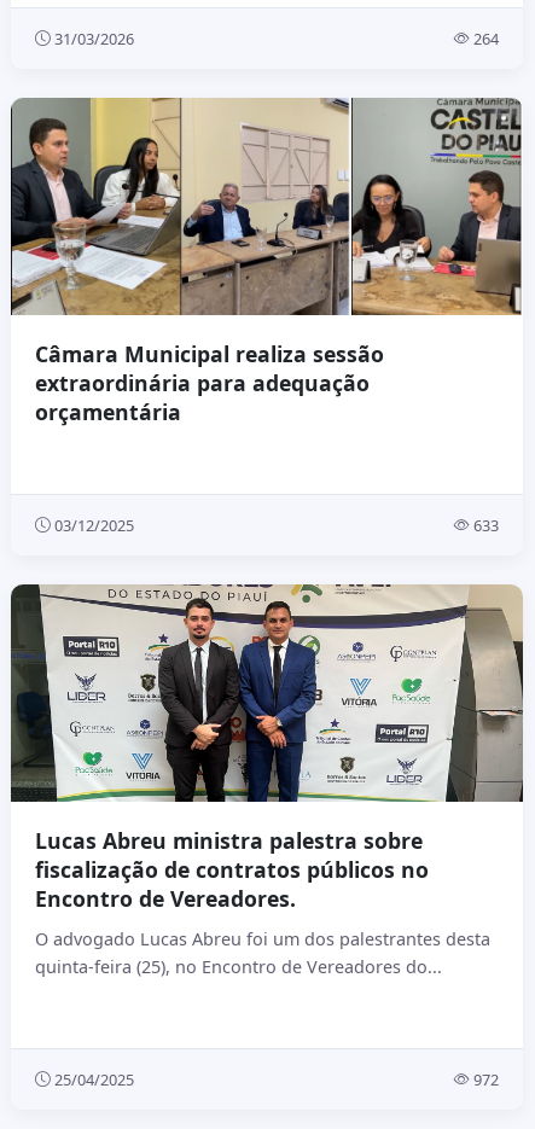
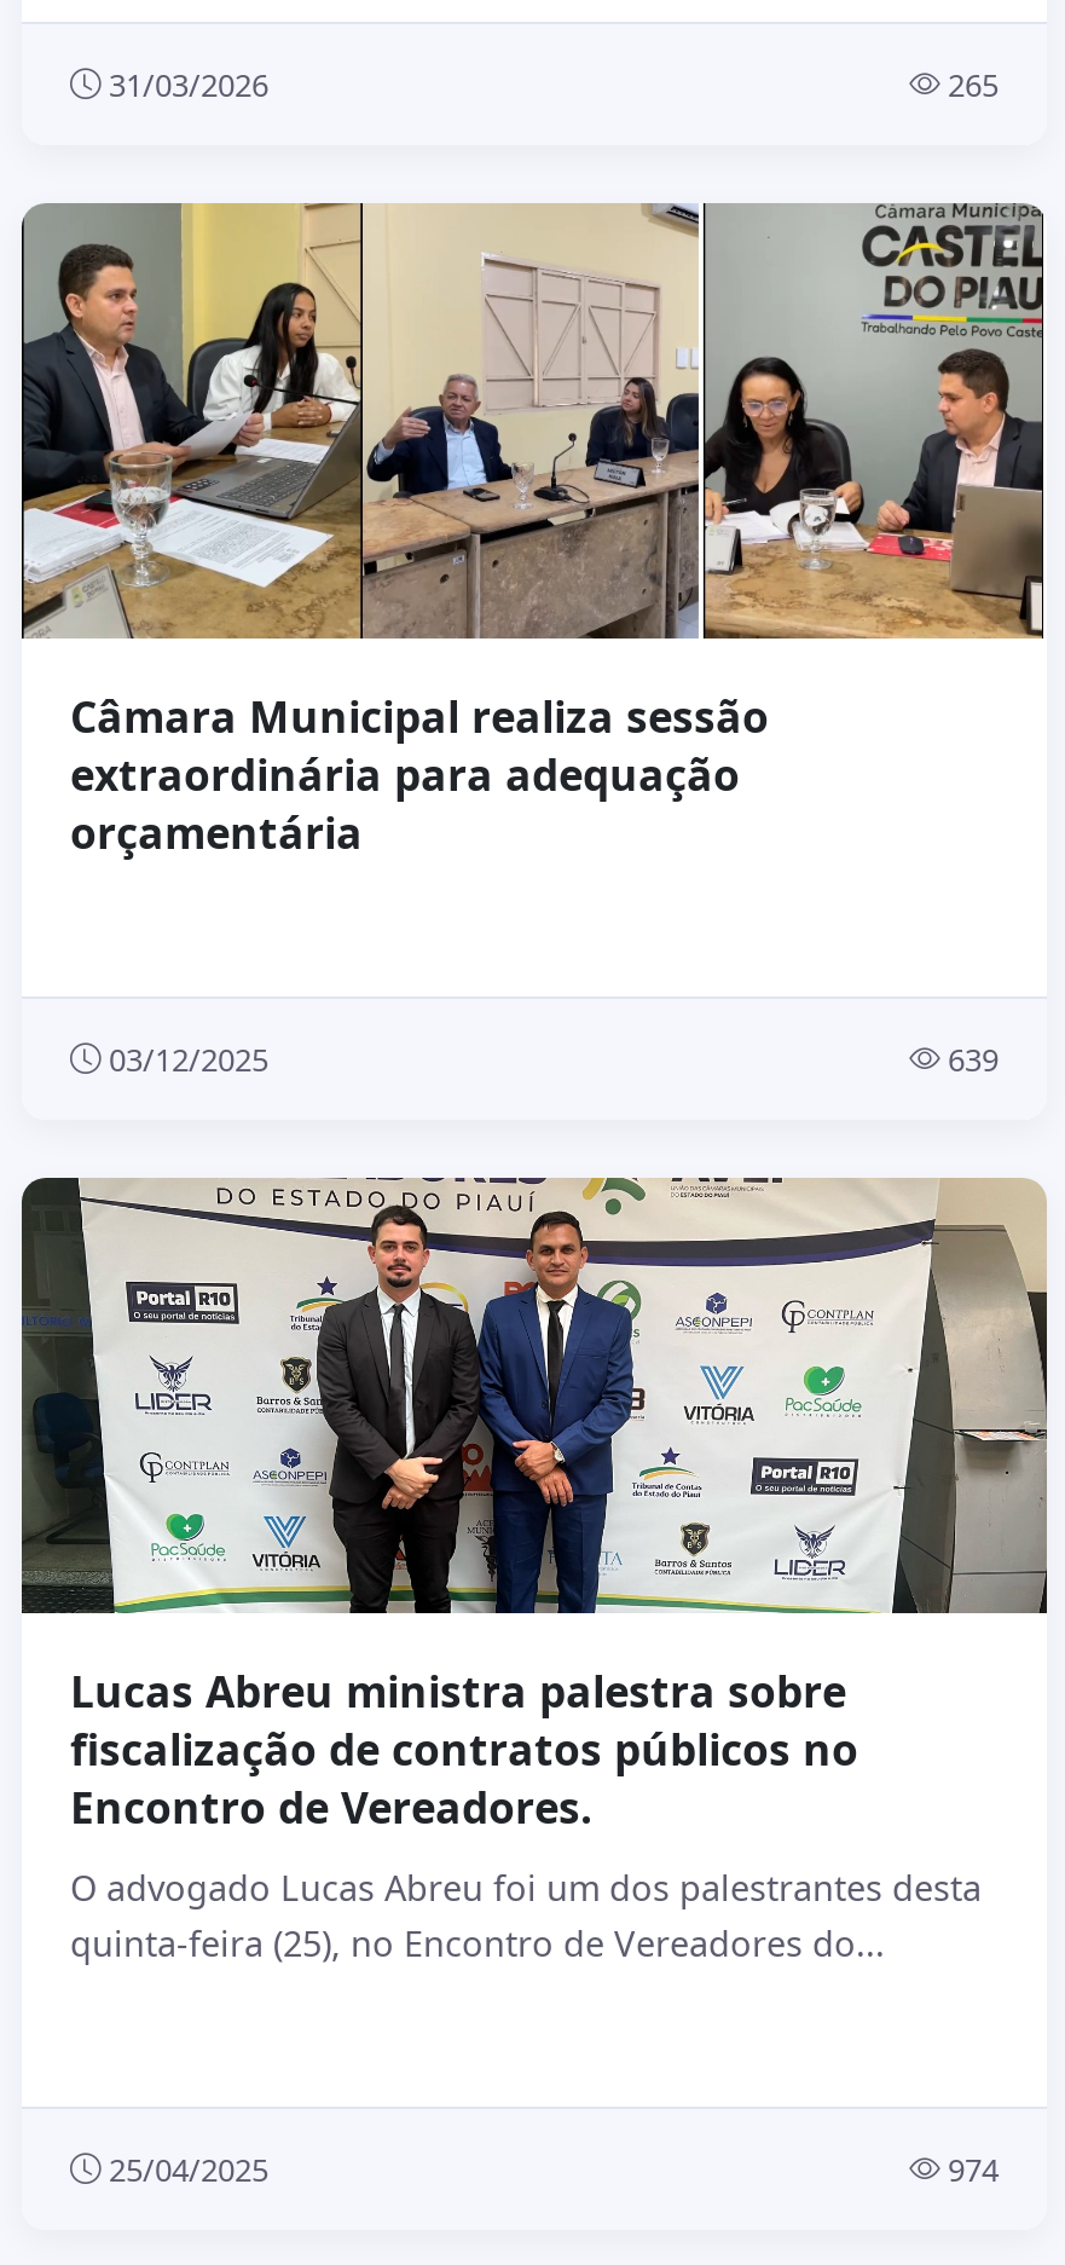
[470,27,499,49] 264 -> [940,62,999,106] 265
[470,514,499,536] 633 -> [940,1037,999,1080] 639
[470,1068,499,1090] 972 -> [940,2147,999,2191] 974

